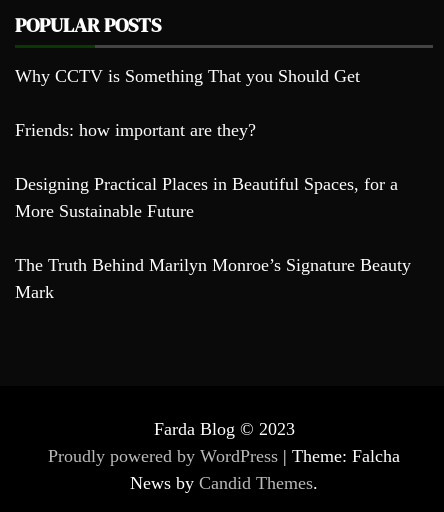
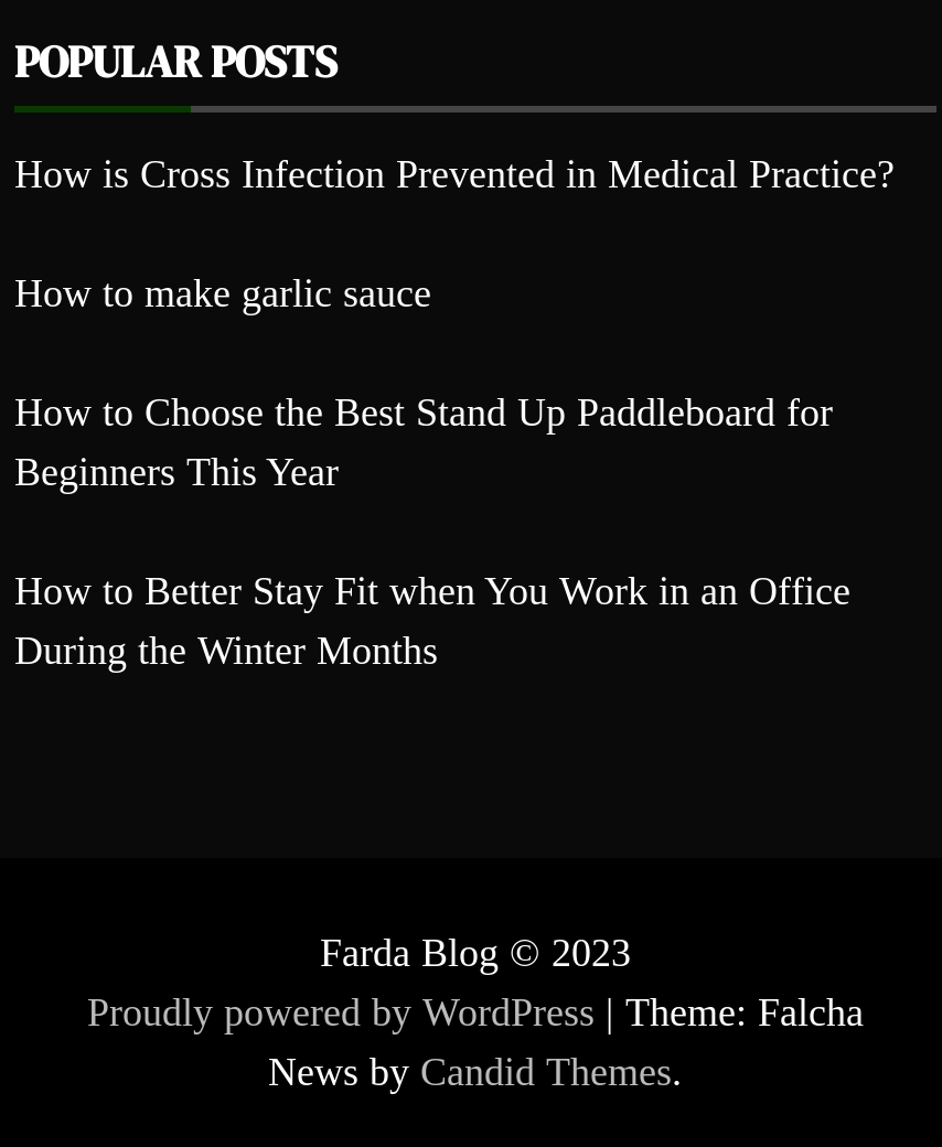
[15,66,360,86] Why CCTV is Something That you Should Get -> [14,153,895,197] How is Cross Infection Prevented in Medical Practice?
[15,120,256,140] Friends: how important are they? -> [14,272,431,316] How to make garlic sauce
[15,174,398,221] Designing Practical Places in Beautiful Spaces, for a | More Sustainable Future -> [14,391,833,495] How to Choose the Best Stand Up Paddleboard for | Beginners This Year
[15,255,411,302] The Truth Behind Marilyn Monroe’s Signature Beauty | Mark -> [14,570,850,674] How to Better Stay Fit when You Work in an Office | During the Winter Months

